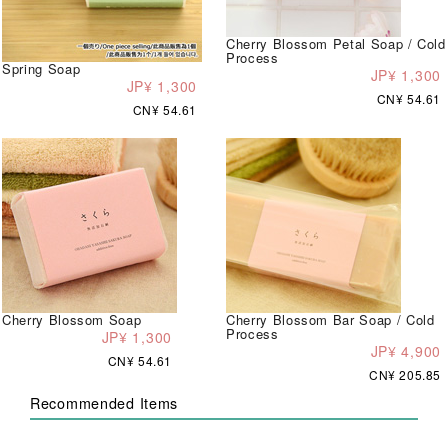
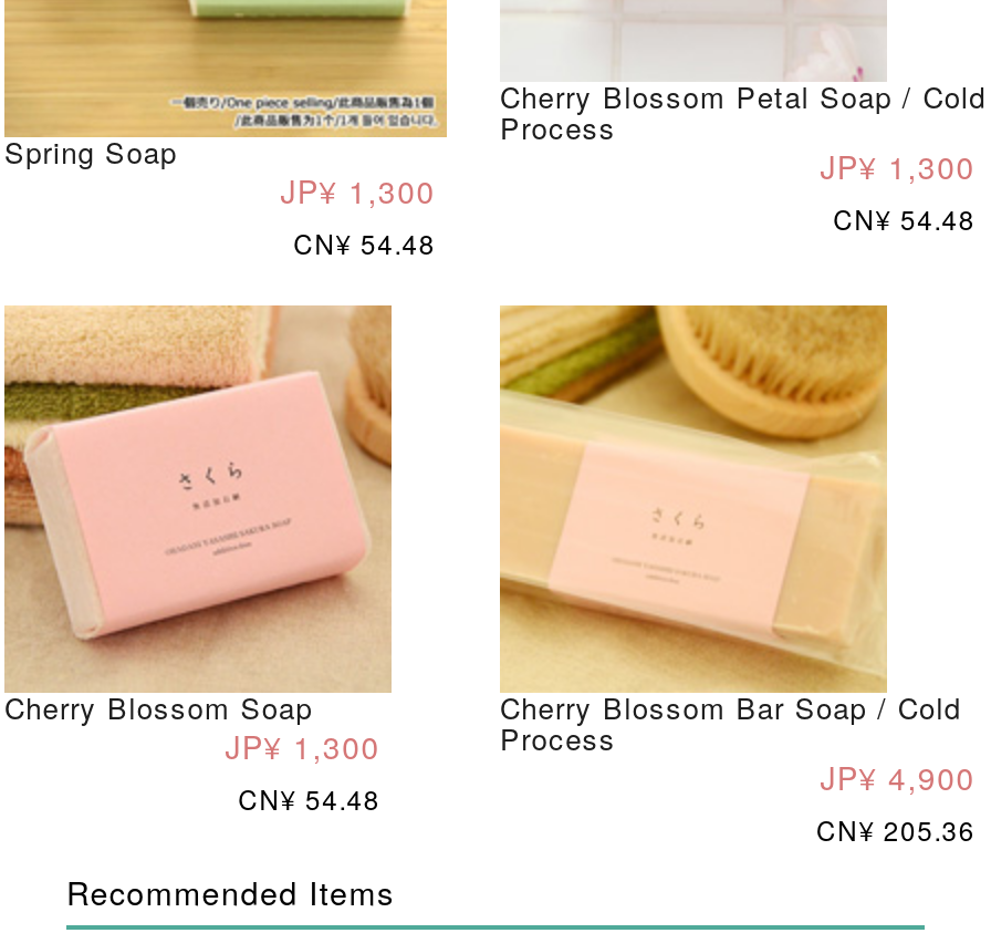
[377,90,441,107] CN¥ 54.61 -> [833,199,976,236] CN¥ 54.48
[133,101,197,118] CN¥ 54.61 -> [293,223,436,261] CN¥ 54.48
[108,352,172,369] CN¥ 54.61 -> [238,778,380,816] CN¥ 54.48
[369,366,441,383] CN¥ 205.85 -> [816,809,976,847] CN¥ 205.36

